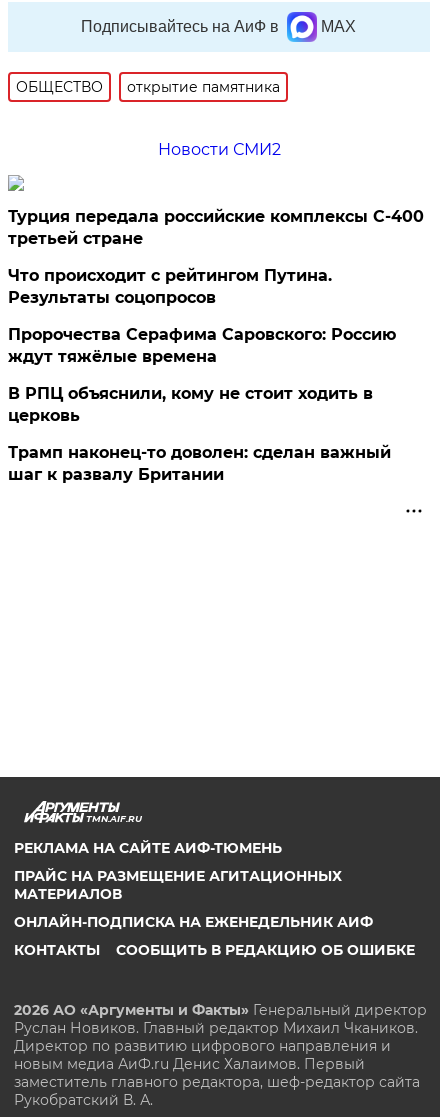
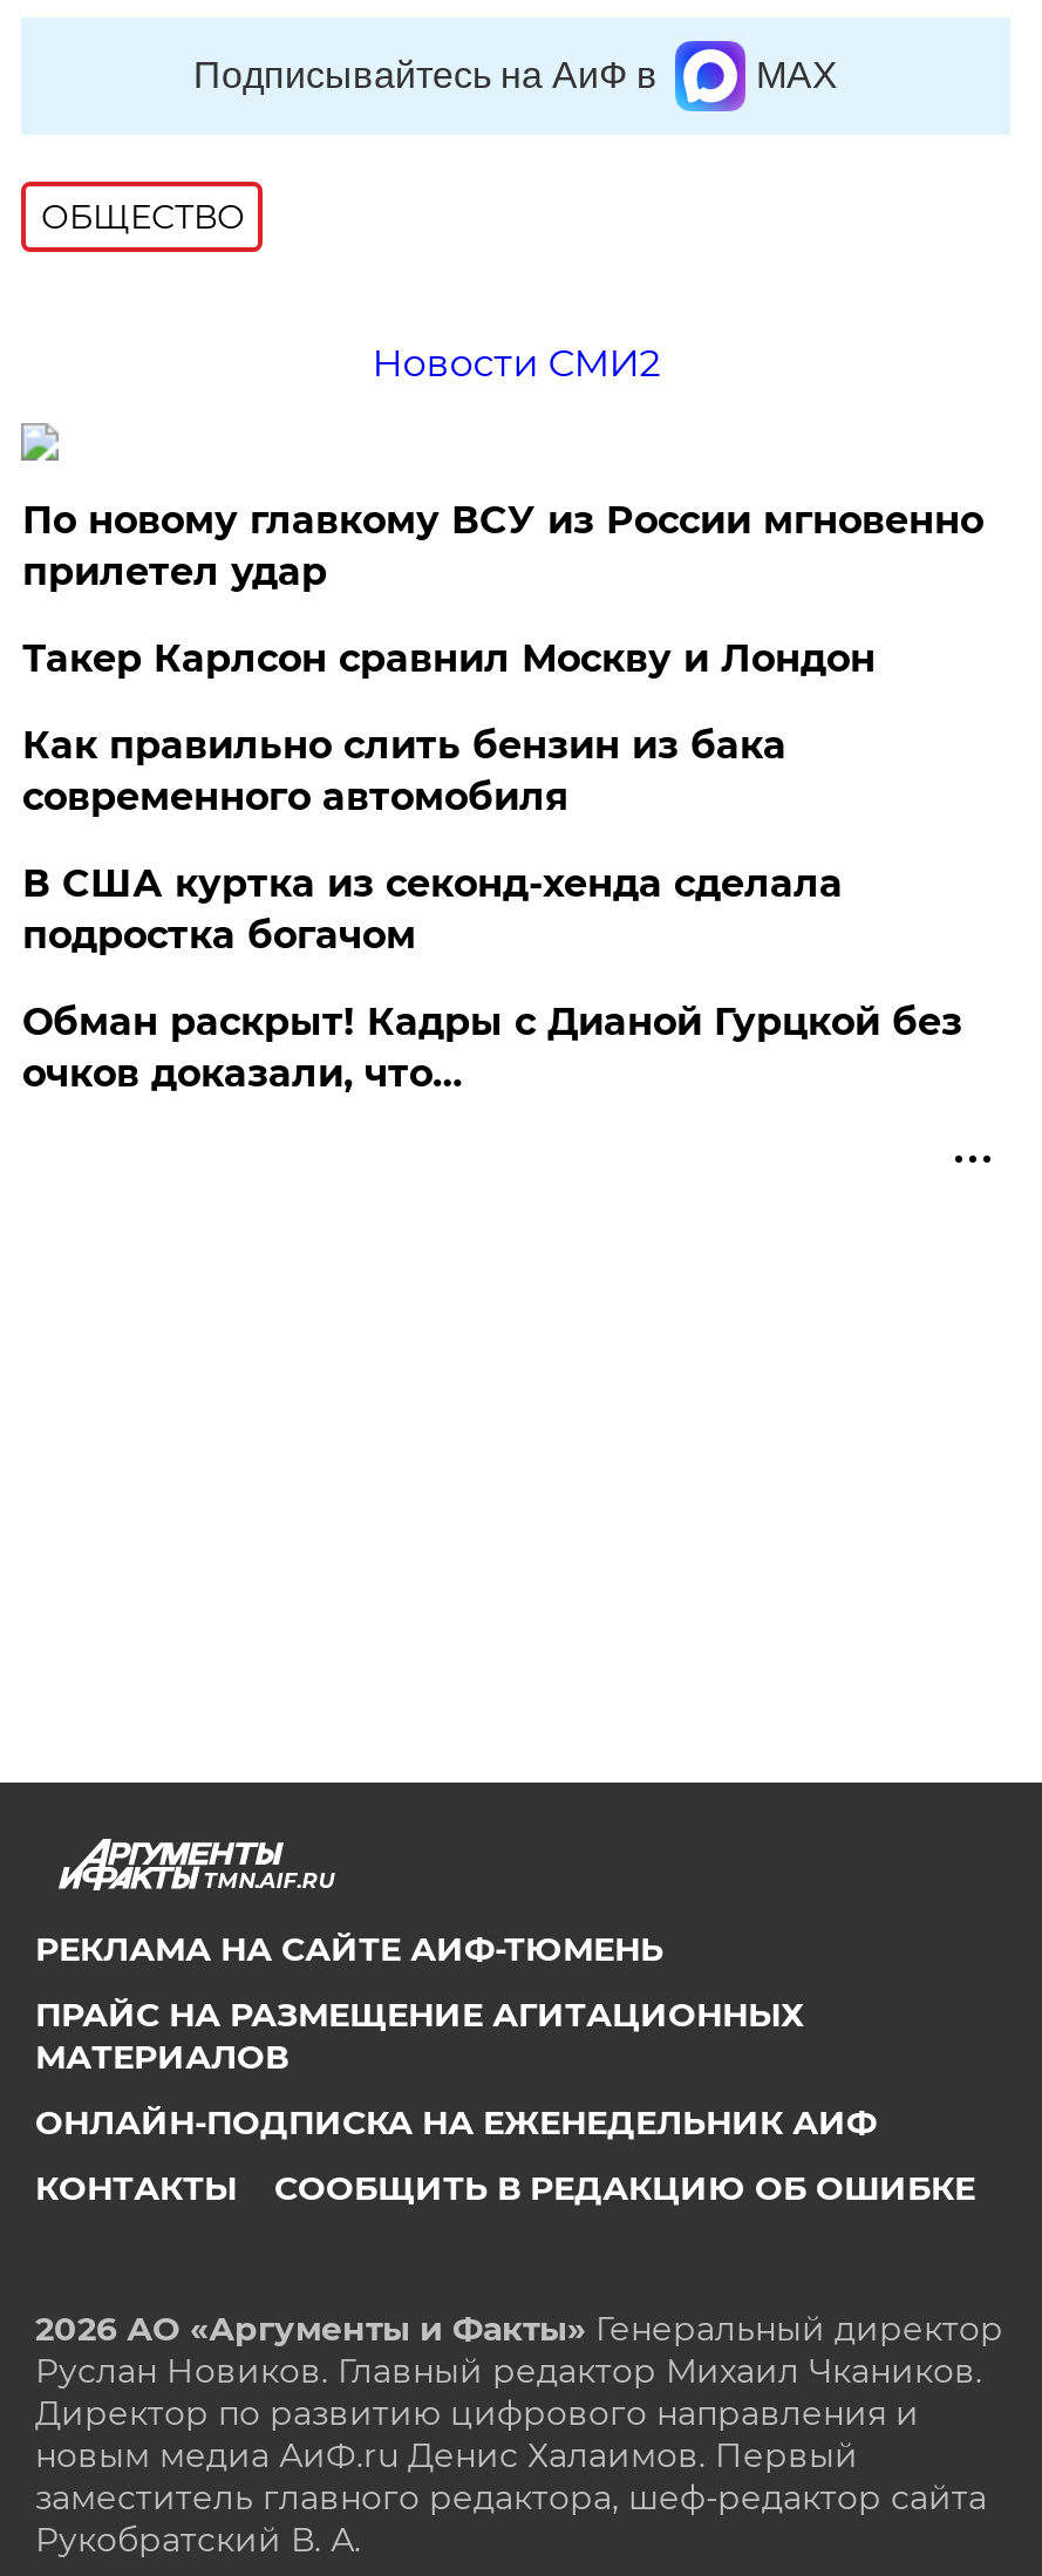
[127,78,280,96] открытие памятника -> none
[8,207,424,248] Турция передала российские комплексы С-400 | третьей стране -> [22,498,983,594] По новому главкому ВСУ из России мгновенно | прилетел удар
[8,266,332,307] Что происходит с рейтингом Путина. | Результаты соцопросов -> [22,636,875,681] Такер Карлсон сравнил Москву и Лондон
[8,325,396,366] Пророчества Серафима Саровского: Россию | ждут тяжёлые времена -> [22,723,786,819] Как правильно слить бензин из бака | современного автомобиля
[8,384,373,425] В РПЦ объяснили, кому не стоит ходить в | церковь -> [22,861,843,958] В США куртка из секонд-хенда сделала | подростка богачом
[8,443,391,484] Трамп наконец-то доволен: сделан важный | шаг к развалу Британии -> [22,1000,962,1096] Обман раскрыт! Кадры с Дианой Гурцкой без | очков доказали, что…

